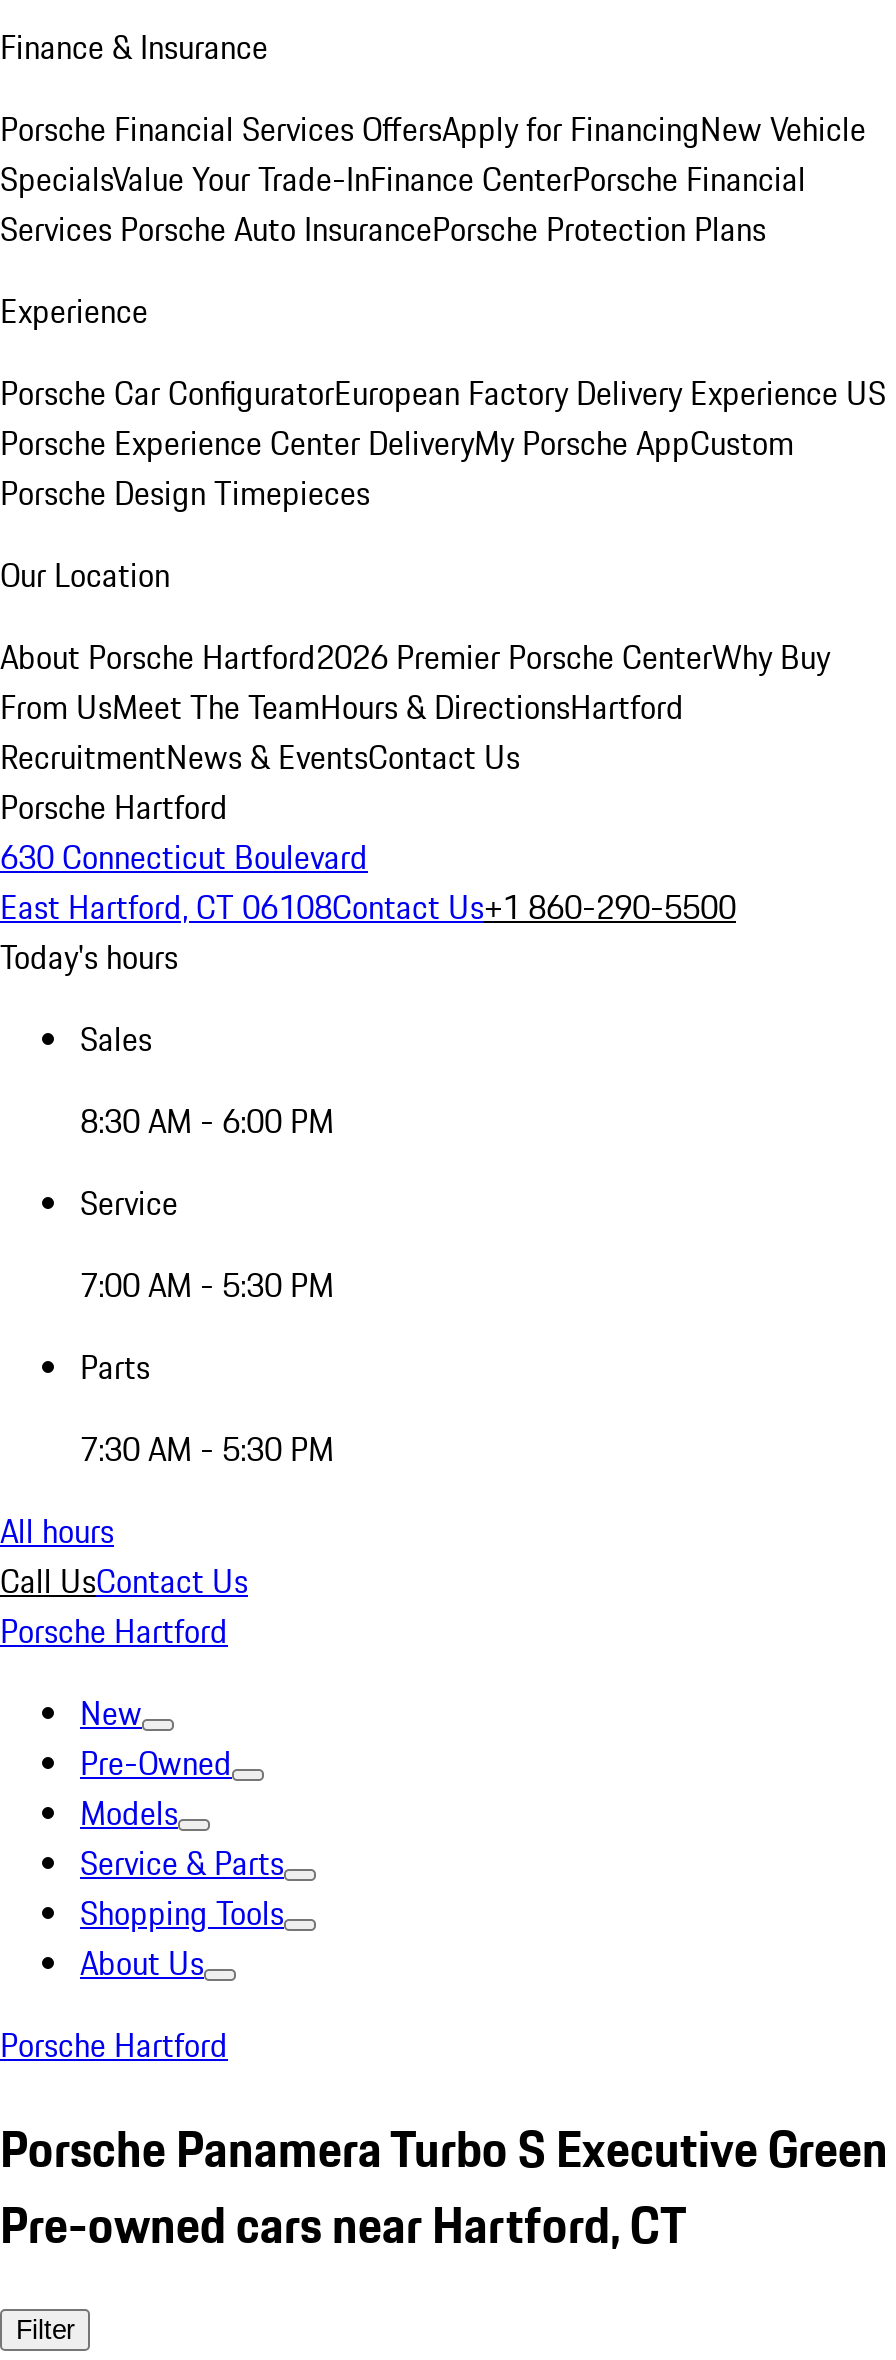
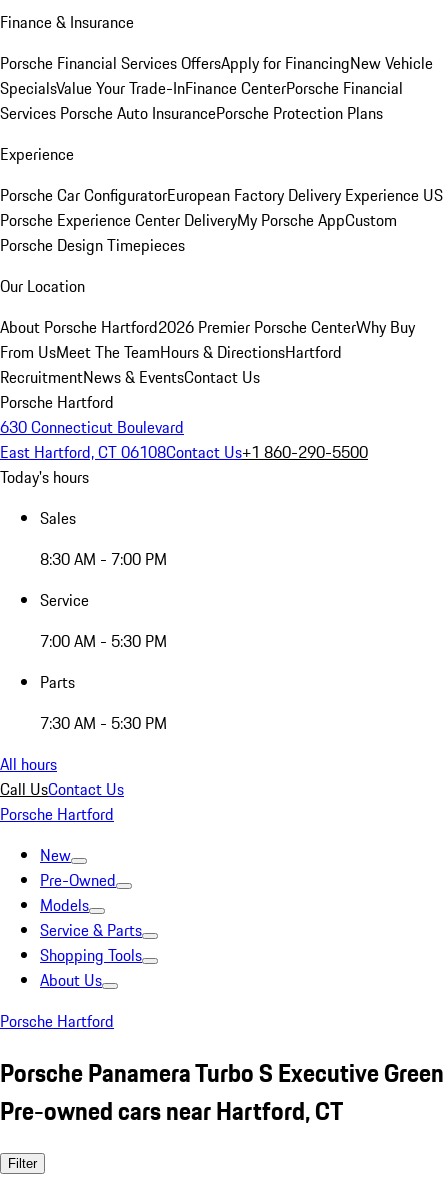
[80,1097,334,1145] 8:30 AM - 6:00 PM -> [40,547,167,571] 8:30 AM - 7:00 PM

